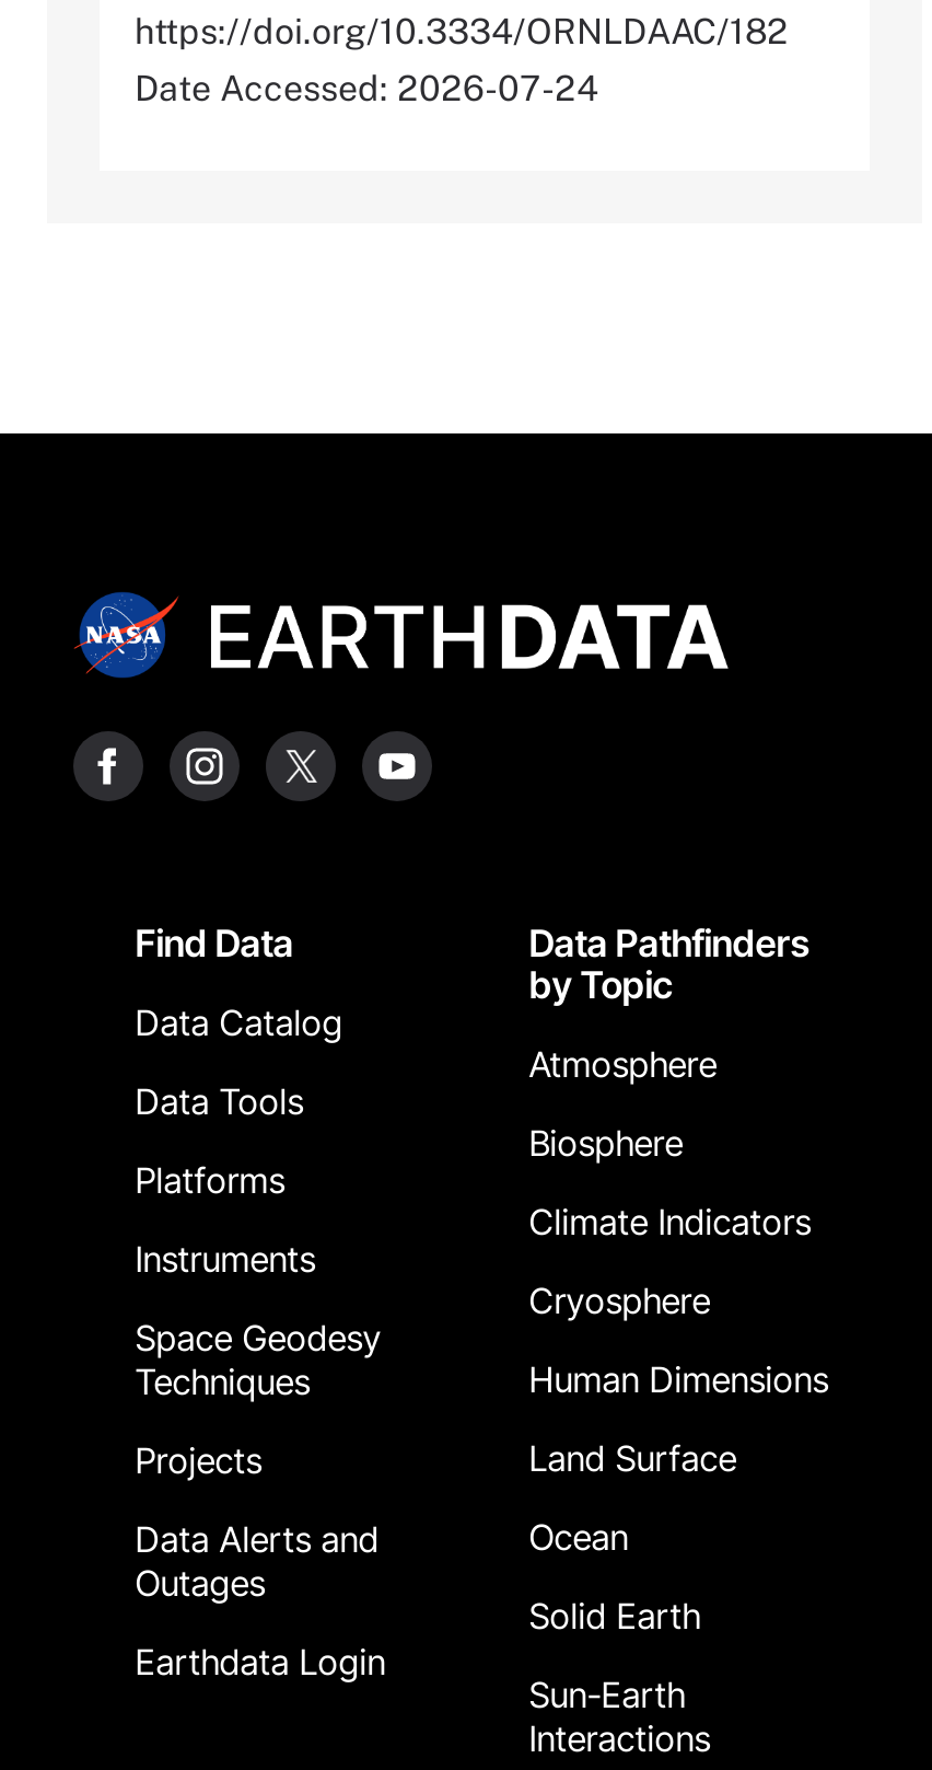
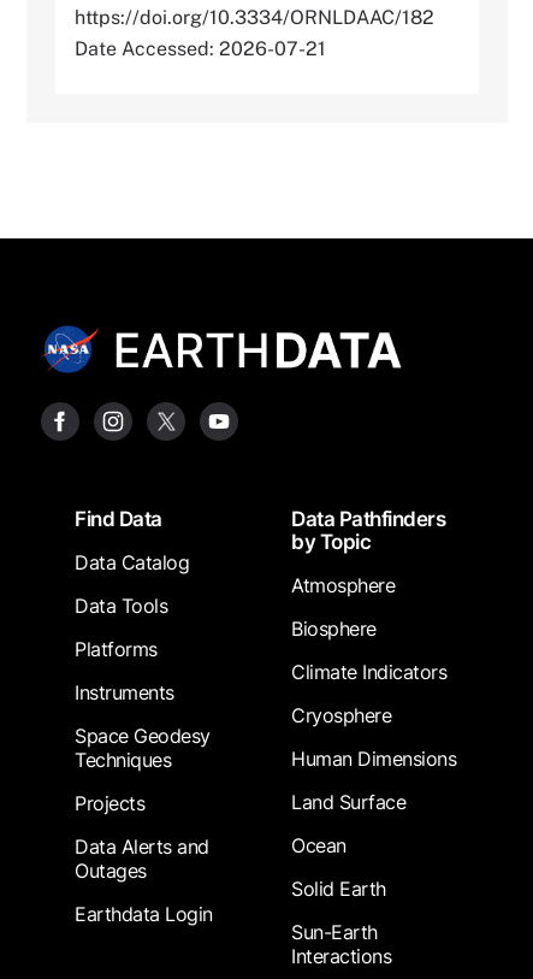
[135,68,598,109] Date Accessed: 2026-07-24 -> [75,37,326,60] Date Accessed: 2026-07-21

